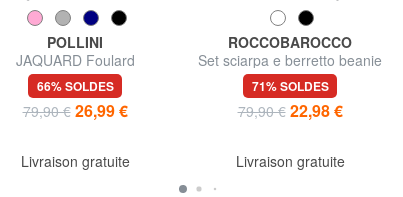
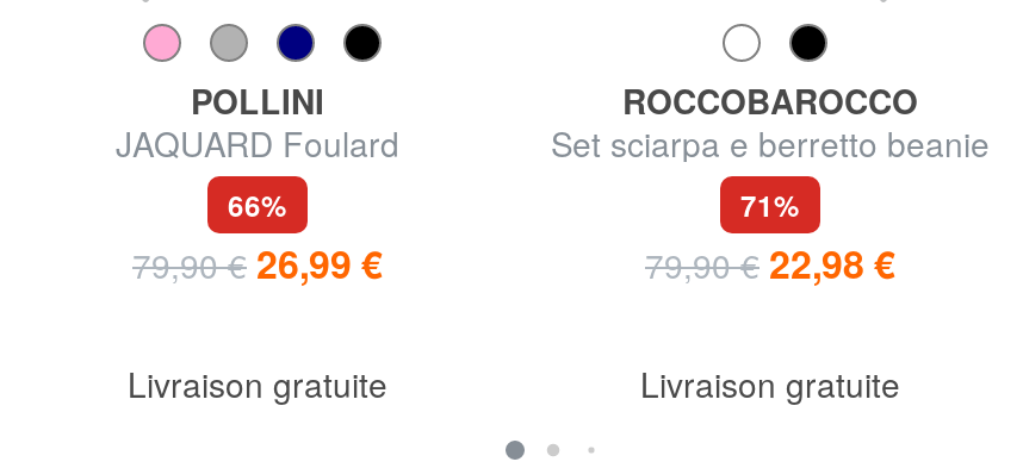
[36,76,113,94] 66% SOLDES -> [228,182,287,225] 66%
[251,76,328,94] 71% SOLDES -> [740,182,800,225] 71%

